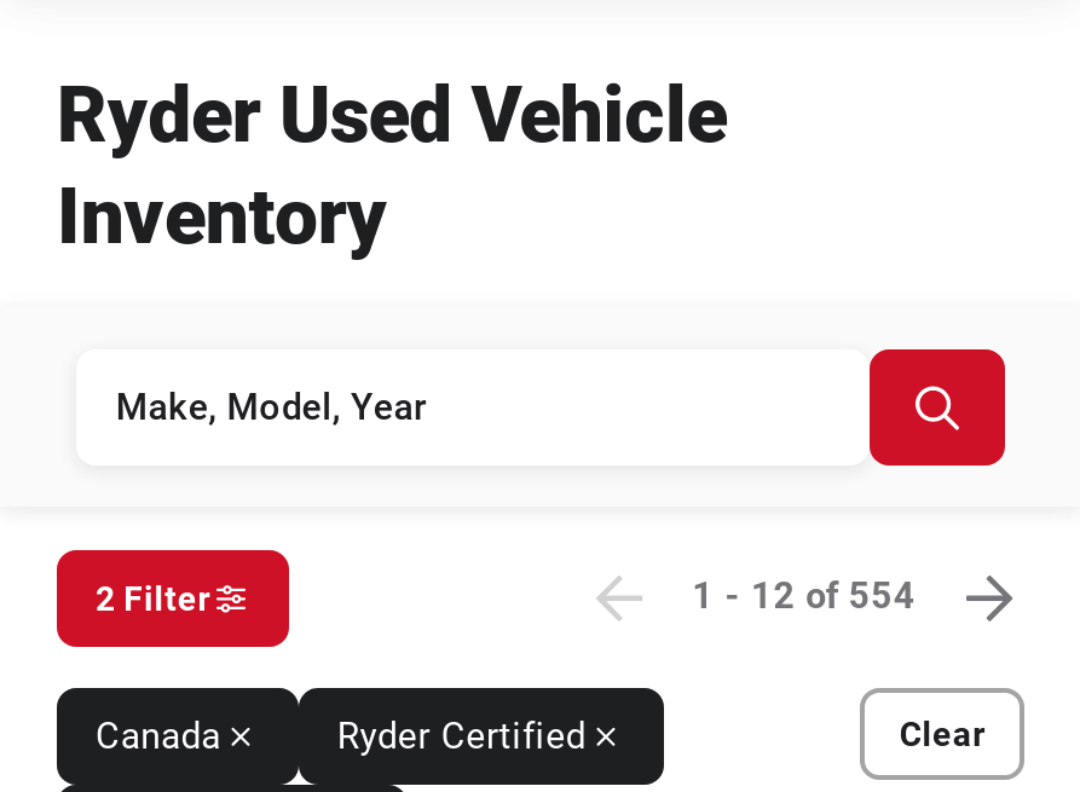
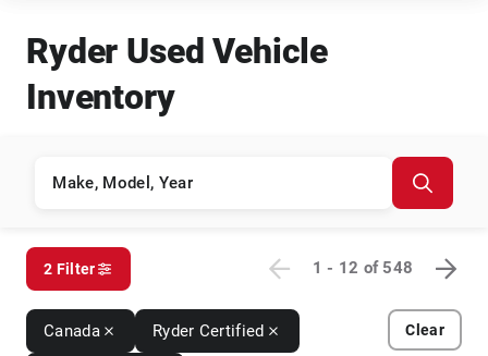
[692,575,916,619] 1 - 12 of 554 -> [312,258,413,278] 1 - 12 of 548

